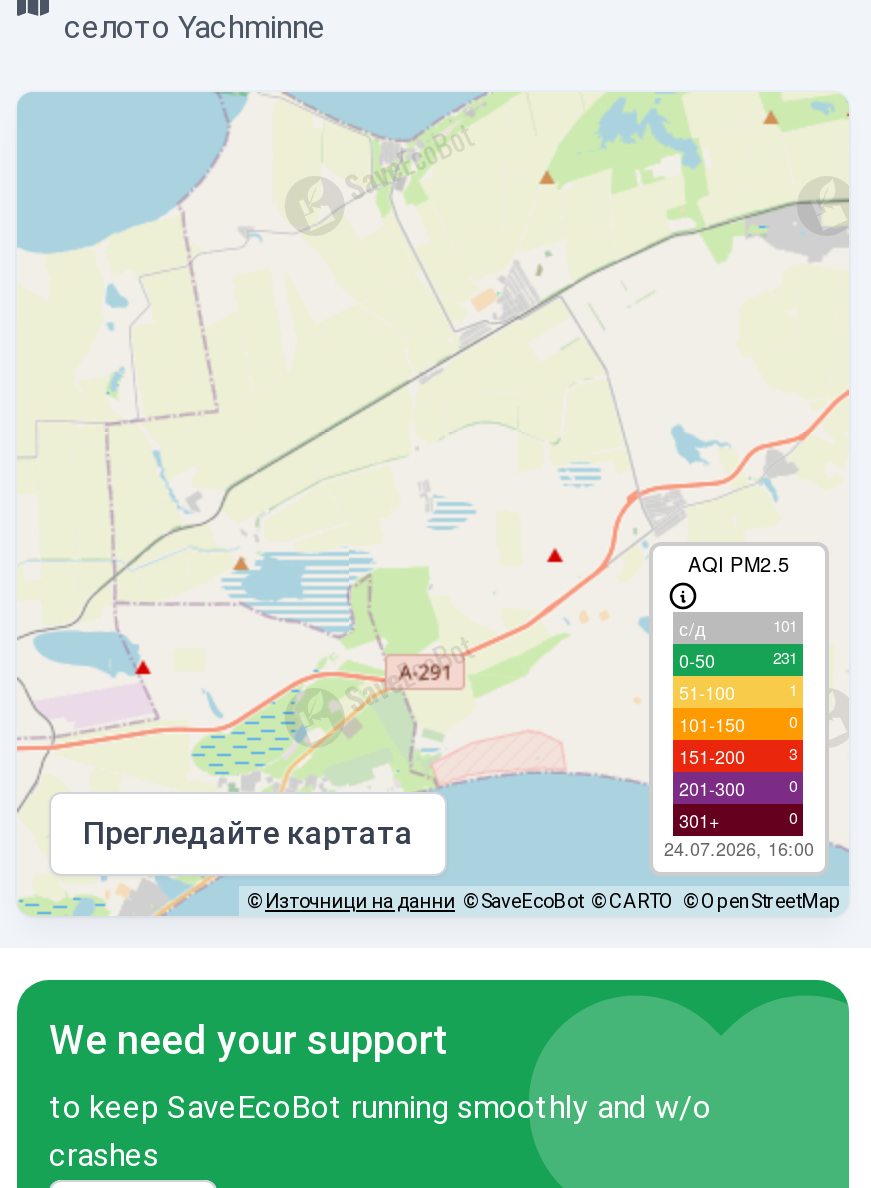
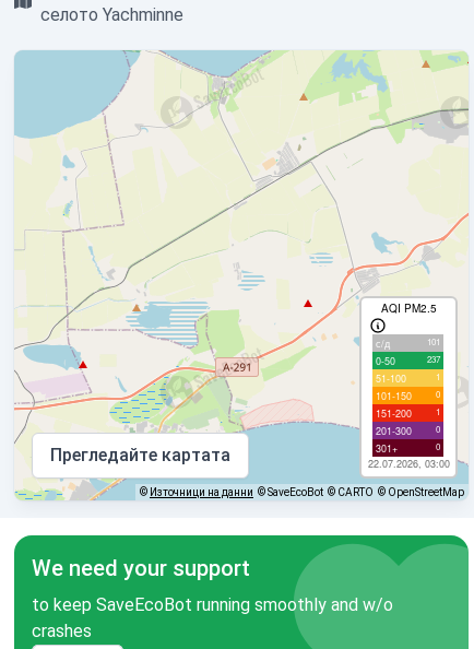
[773,646,797,668] 231 -> [427,353,440,365] 237
[679,742,797,770] 151-200 3 -> [376,405,440,421] 151-200 1
[664,836,814,862] 24.07.2026, 16:00 -> [368,457,449,471] 22.07.2026, 03:00

